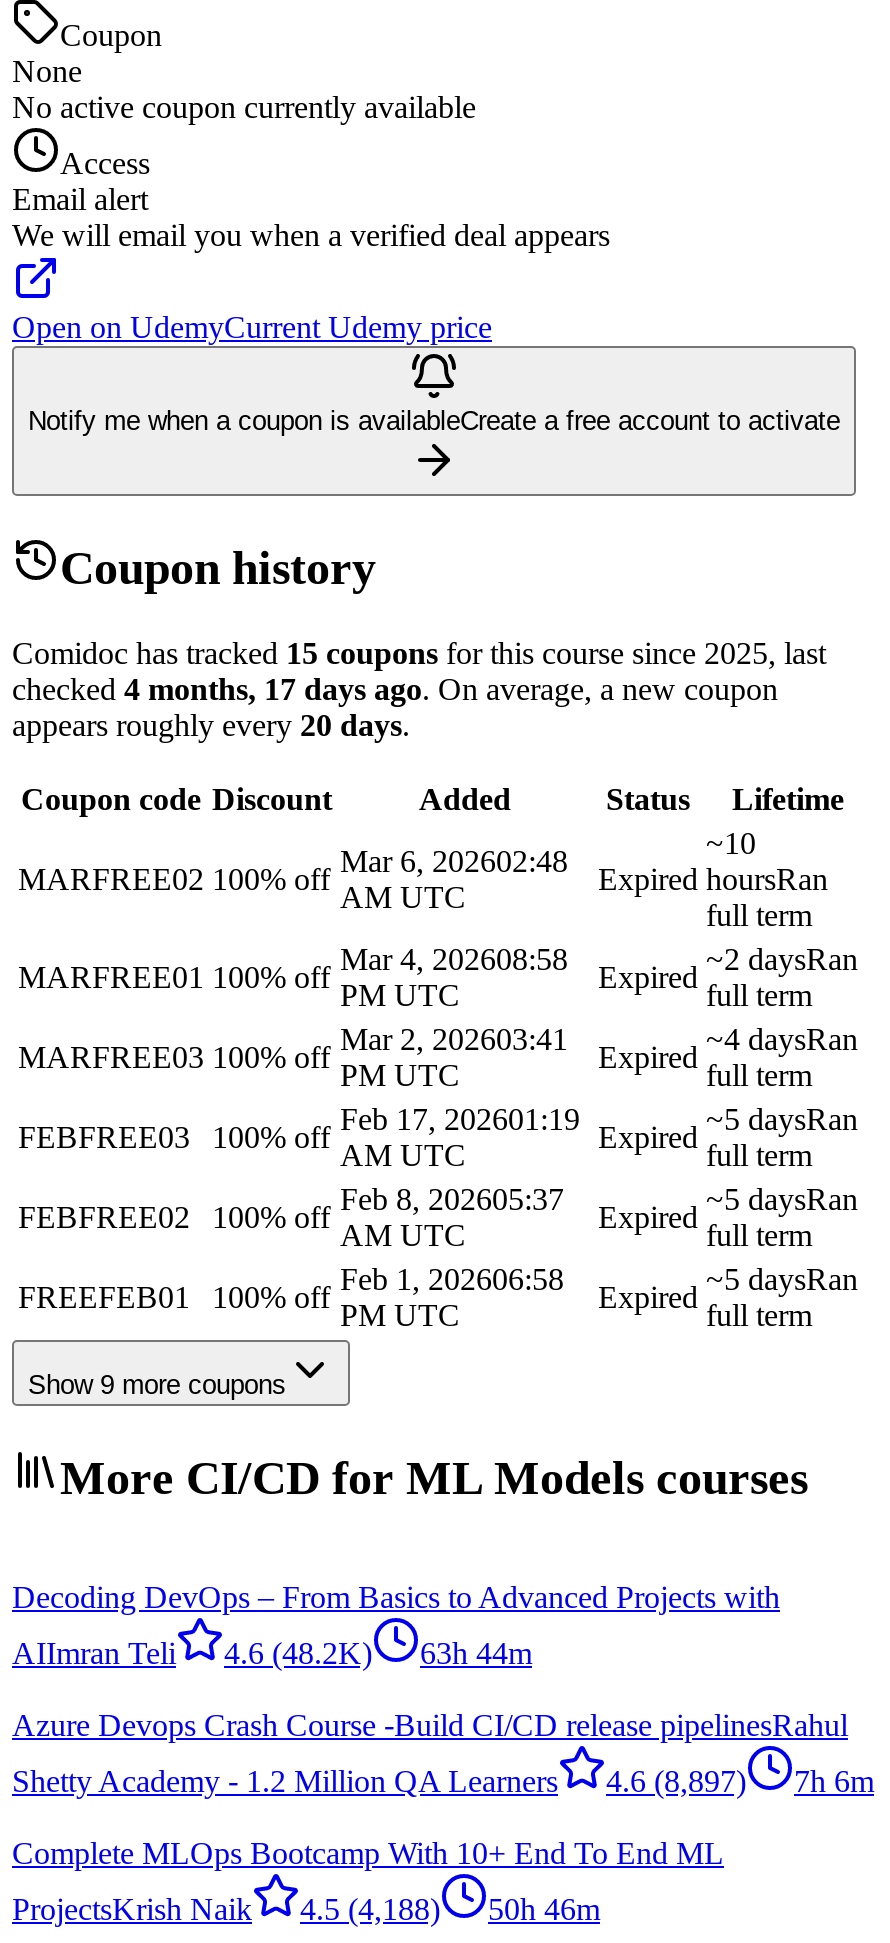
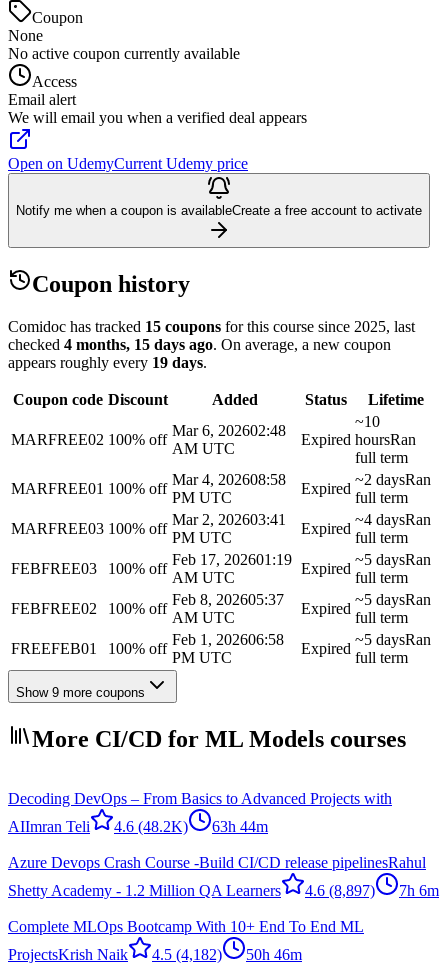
[12,671,778,705] checked 4 months, 17 days ago. On average, a new coupon -> [8,336,391,353] checked 4 months, 15 days ago. On average, a new coupon
[12,707,410,741] appears roughly every 20 days. -> [8,354,207,371] appears roughly every 19 days.
[12,1893,600,1927] ProjectsKrish Naik 4.5 (4,188) 50h 46m -> [8,946,302,963] ProjectsKrish Naik 4.5 (4,182) 50h 46m

